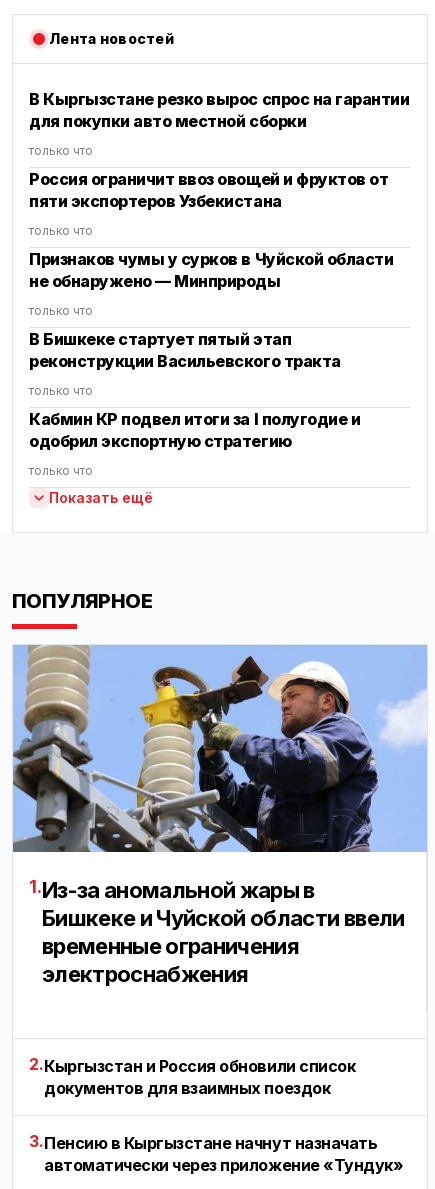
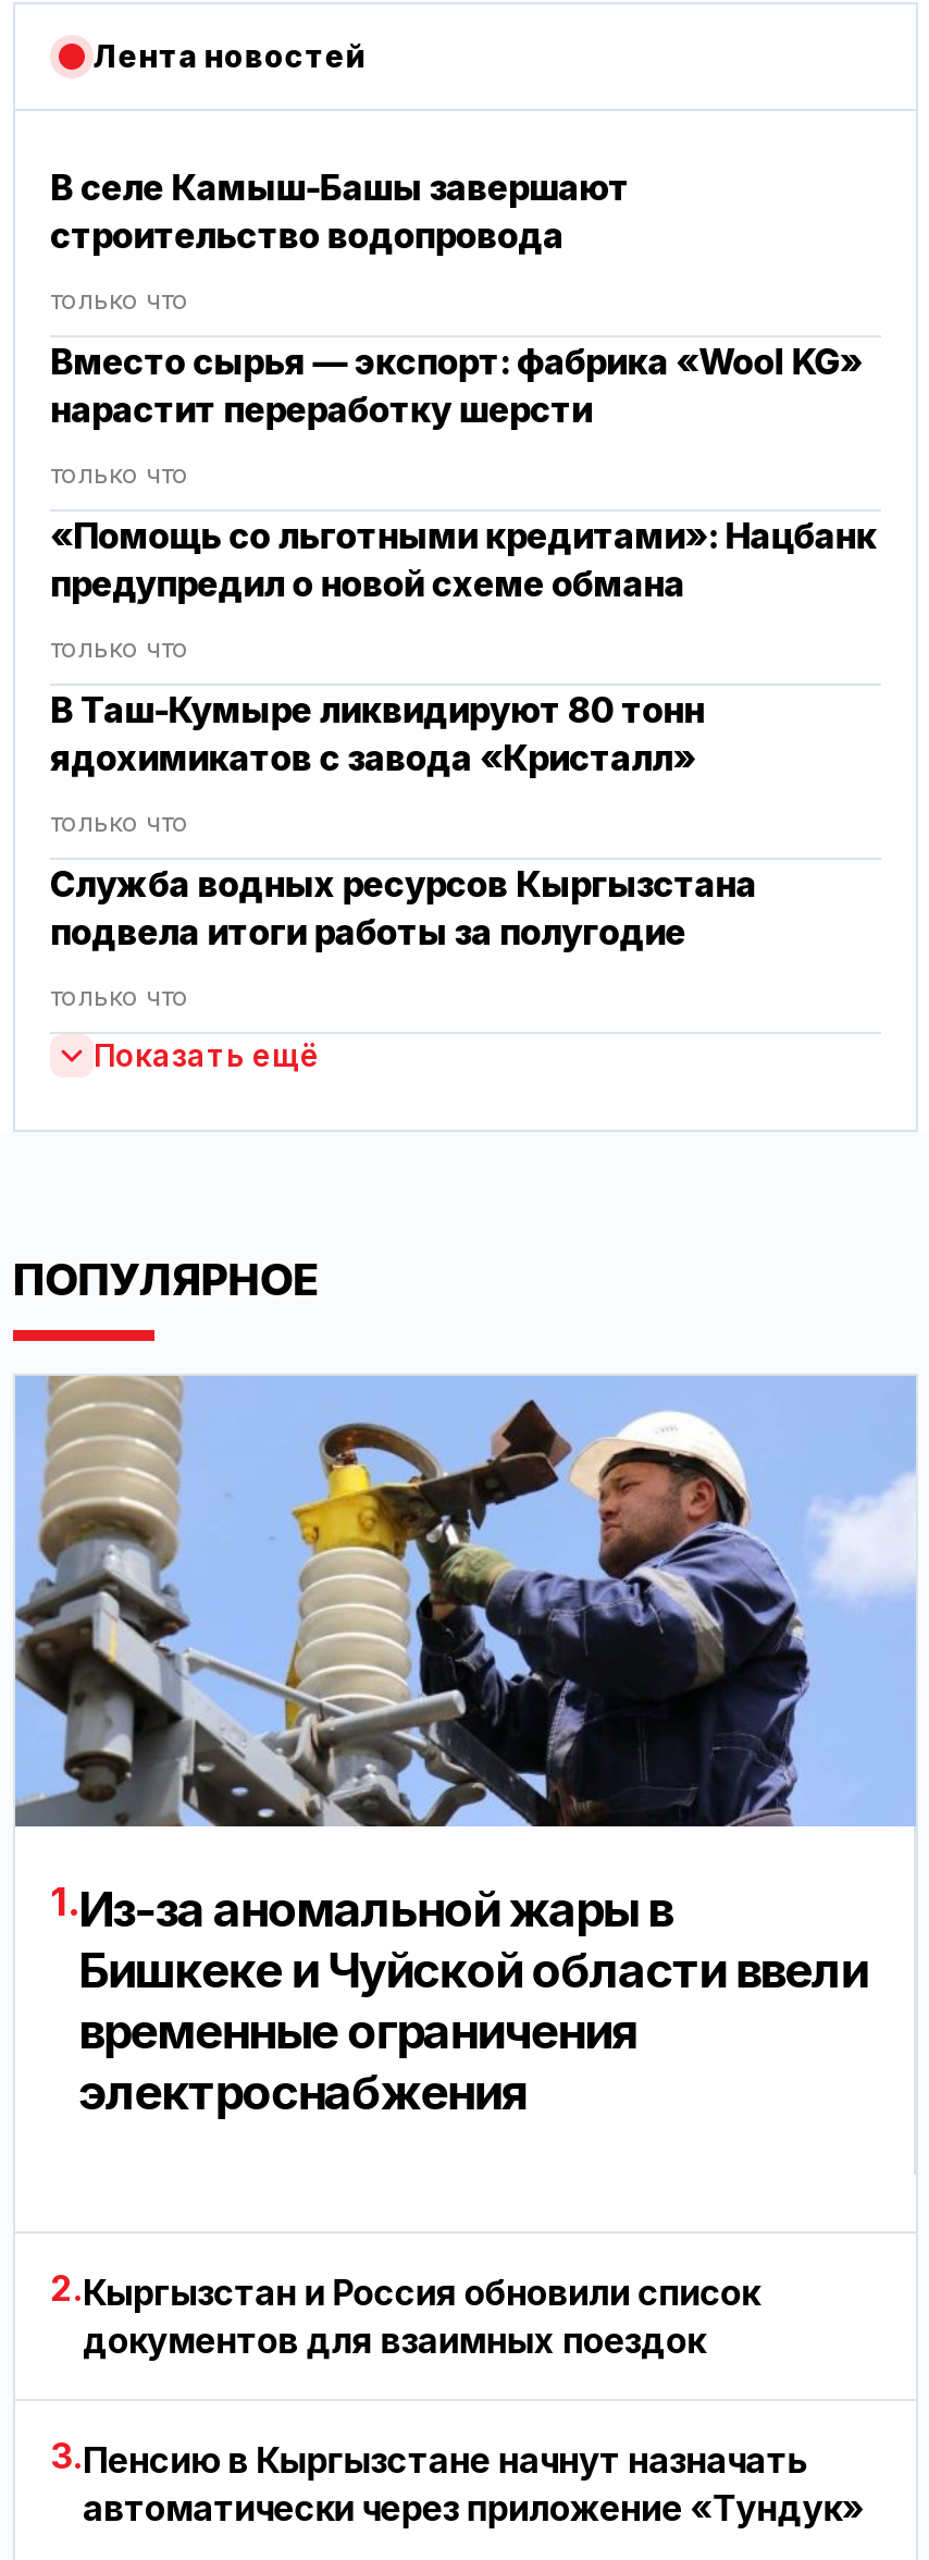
[29,89,409,131] В Кыргызстане резко вырос спрос на гарантии | для покупки авто местной сборки -> [50,166,629,257] В селе Камыш-Башы завершают | строительство водопровода
[29,169,388,211] Россия ограничит ввоз овощей и фруктов от | пяти экспортеров Узбекистана -> [50,340,862,431] Вместо сырья — экспорт: фабрика «Wool KG» | нарастит переработку шерсти
[29,249,393,291] Признаков чумы у сурков в Чуйской области | не обнаружено — Минприроды -> [50,514,876,606] «Помощь со льготными кредитами»: Нацбанк | предупредил о новой схеме обмана
[29,329,341,371] В Бишкеке стартует пятый этап | реконструкции Васильевского тракта -> [50,688,704,780] В Таш-Кумыре ликвидируют 80 тонн | ядохимикатов с завода «Кристалл»
[29,409,360,451] Кабмин КР подвел итоги за I полугодие и | одобрил экспортную стратегию -> [50,862,756,954] Служба водных ресурсов Кыргызстана | подвела итоги работы за полугодие

